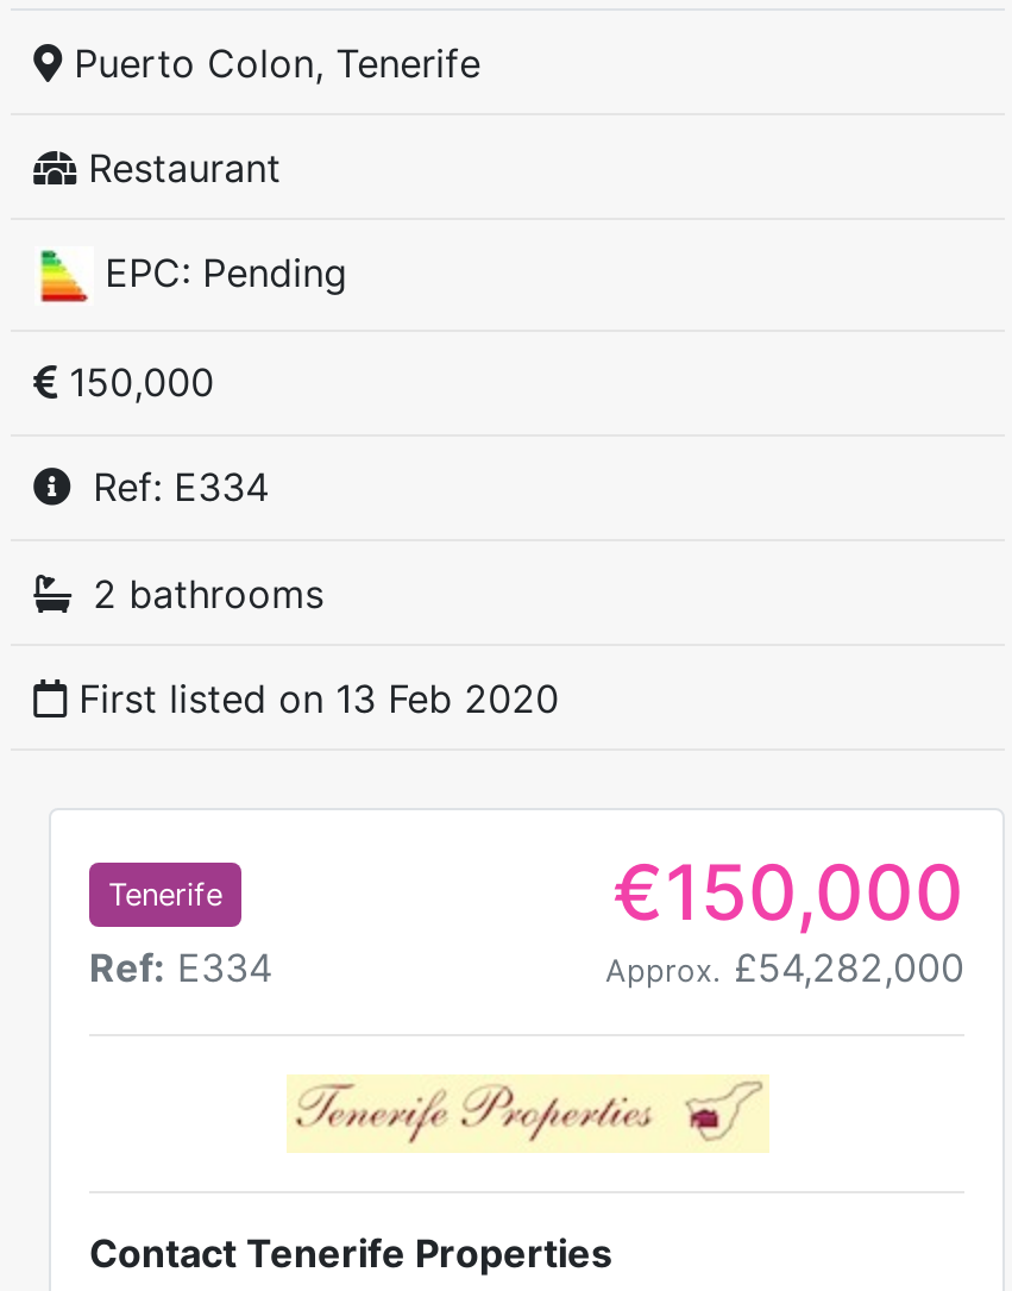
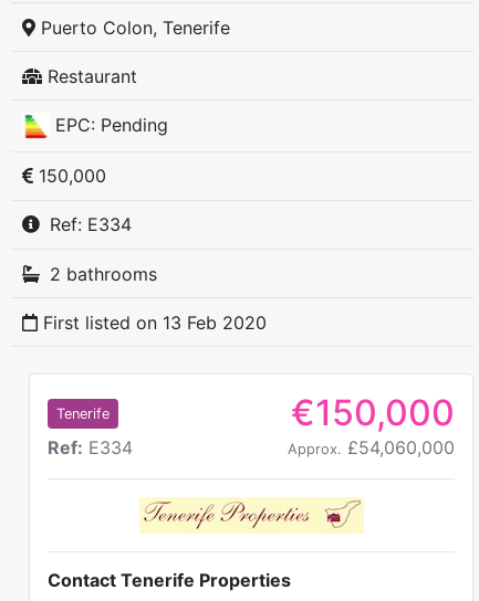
[605,945,964,992] Approx. £54,282,000 -> [288,437,455,459] Approx. £54,060,000

